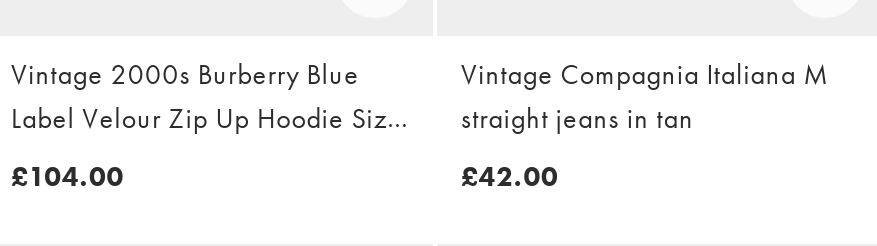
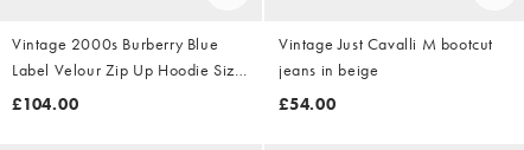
[461,55,829,135] Vintage Compagnia Italiana M | straight jeans in tan -> [279,32,493,80] Vintage Just Cavalli M bootcut | jeans in beige
[461,157,559,193] £42.00 -> [279,93,336,114] £54.00

